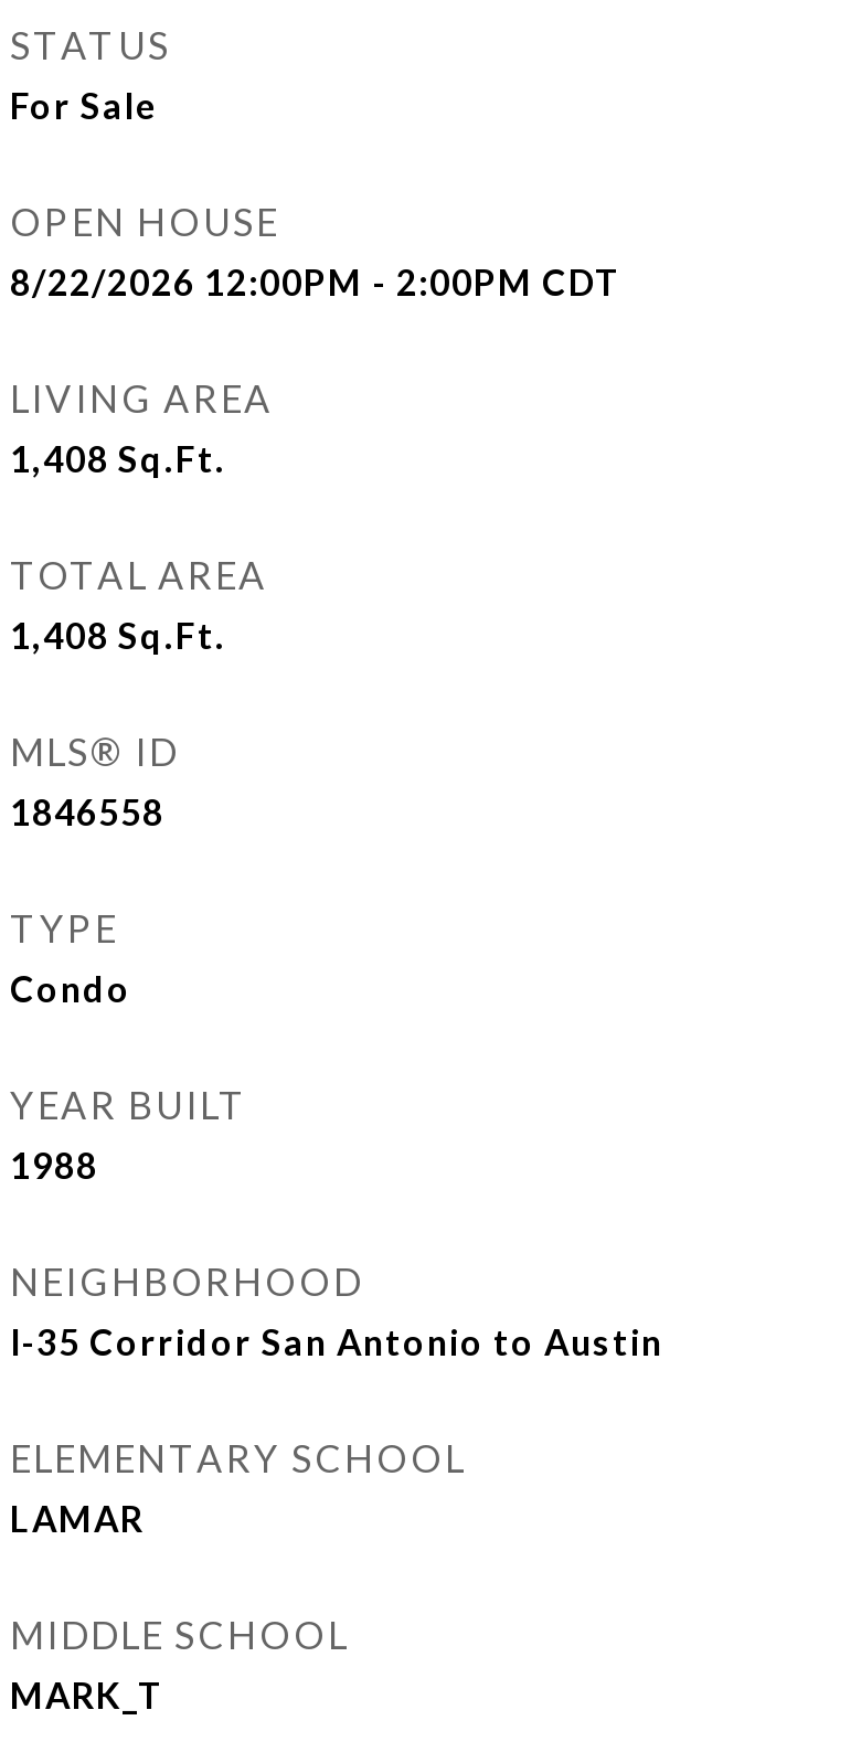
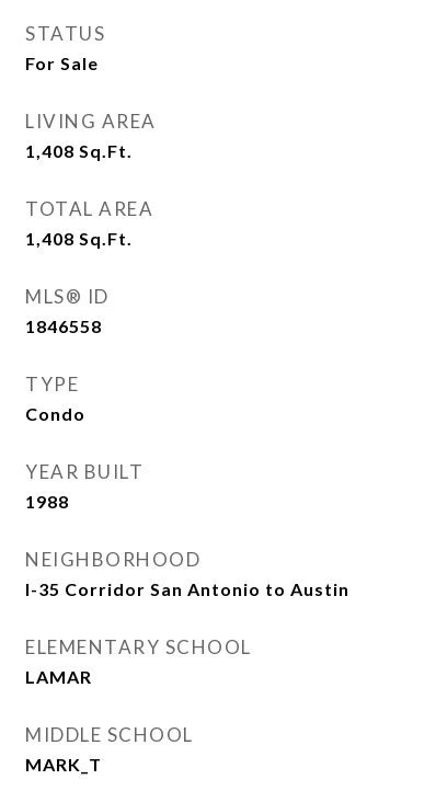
[10,199,621,302] OPEN HOUSE | 8/22/2026 12:00PM - 2:00PM CDT -> none

